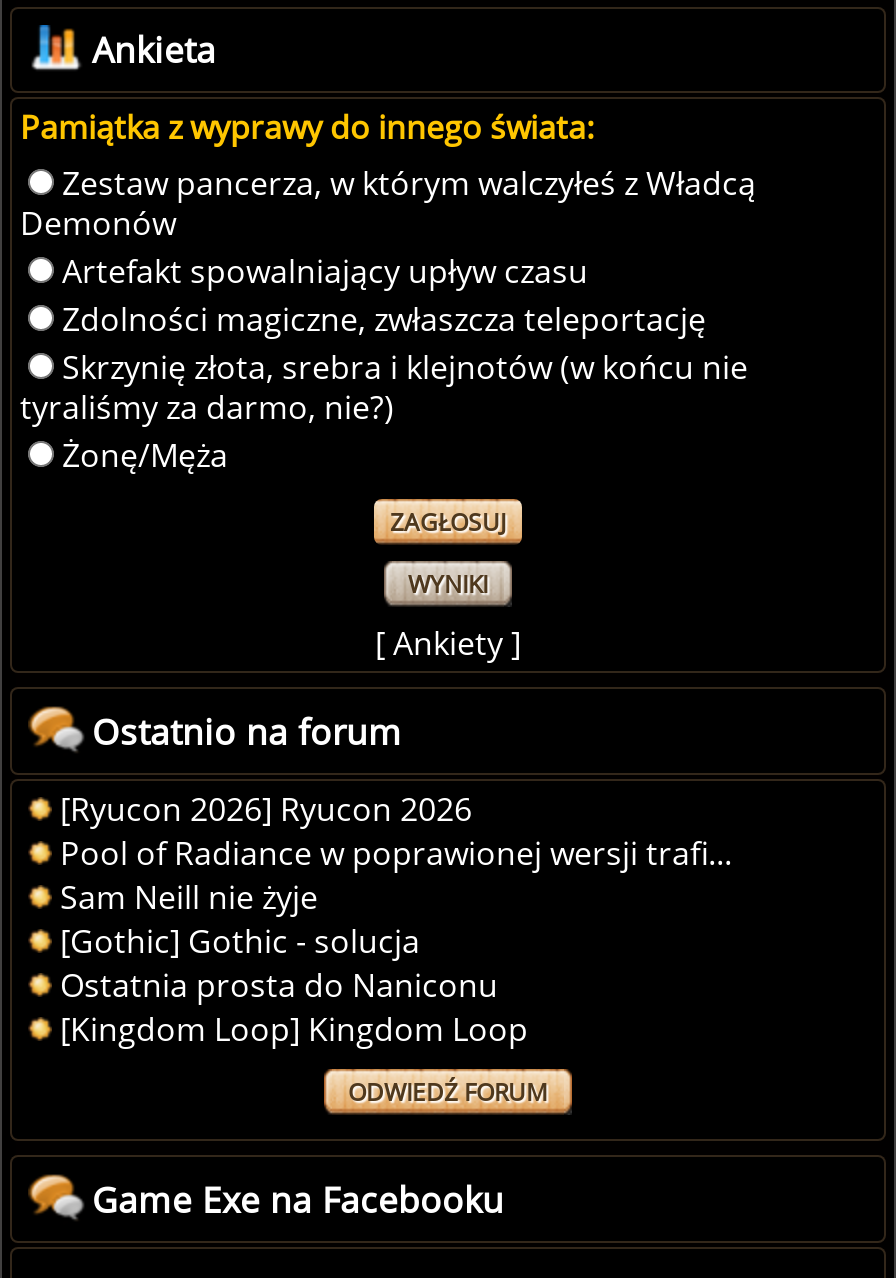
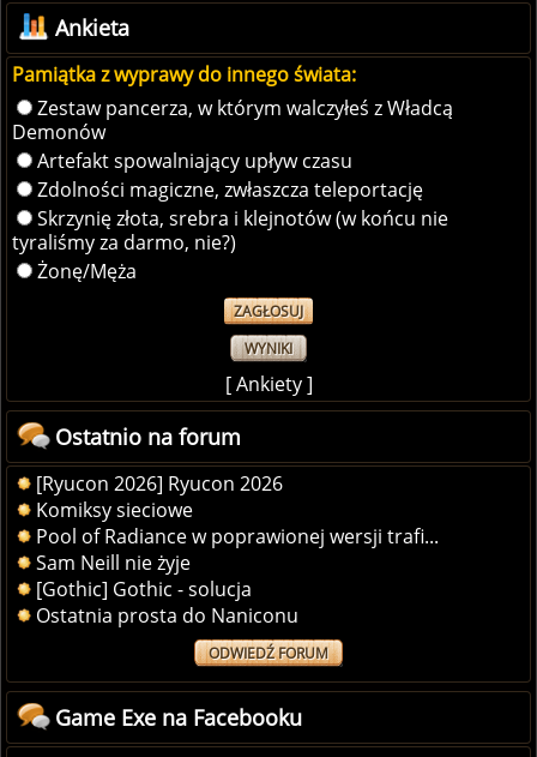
none -> [36,497,193,523] Komiksy sieciowe
moved [60,831,732,1007] -> [36,523,439,629]: Pool of Radiance w poprawionej wersji trafi... | Sam Neill nie żyje | [Gothic] Gothic - solucja | Ostatnia prosta do Naniconu
[60,1007,528,1051] [Kingdom Loop] Kingdom Loop -> none

